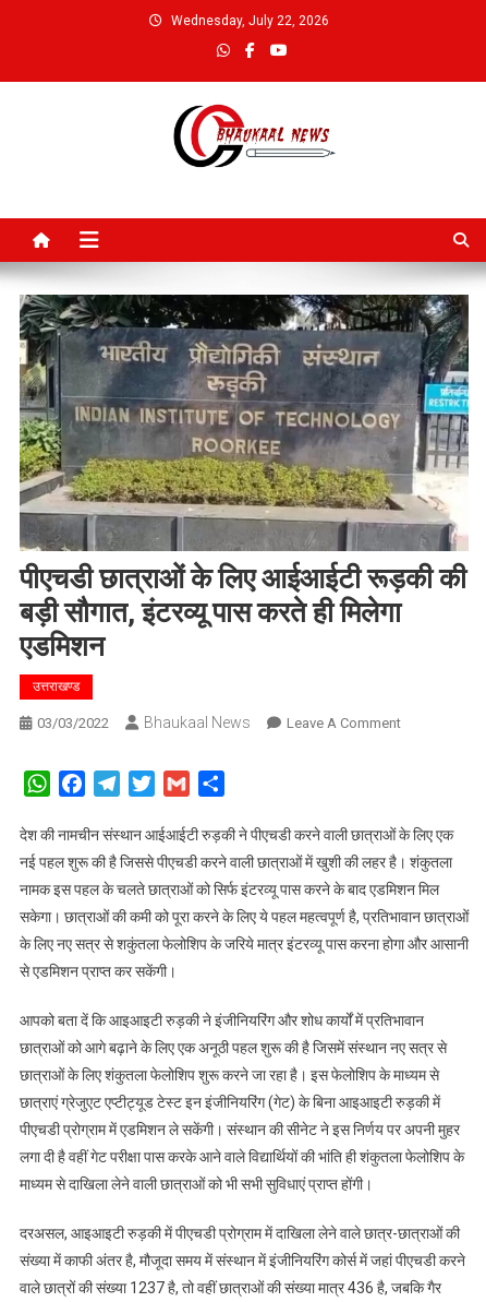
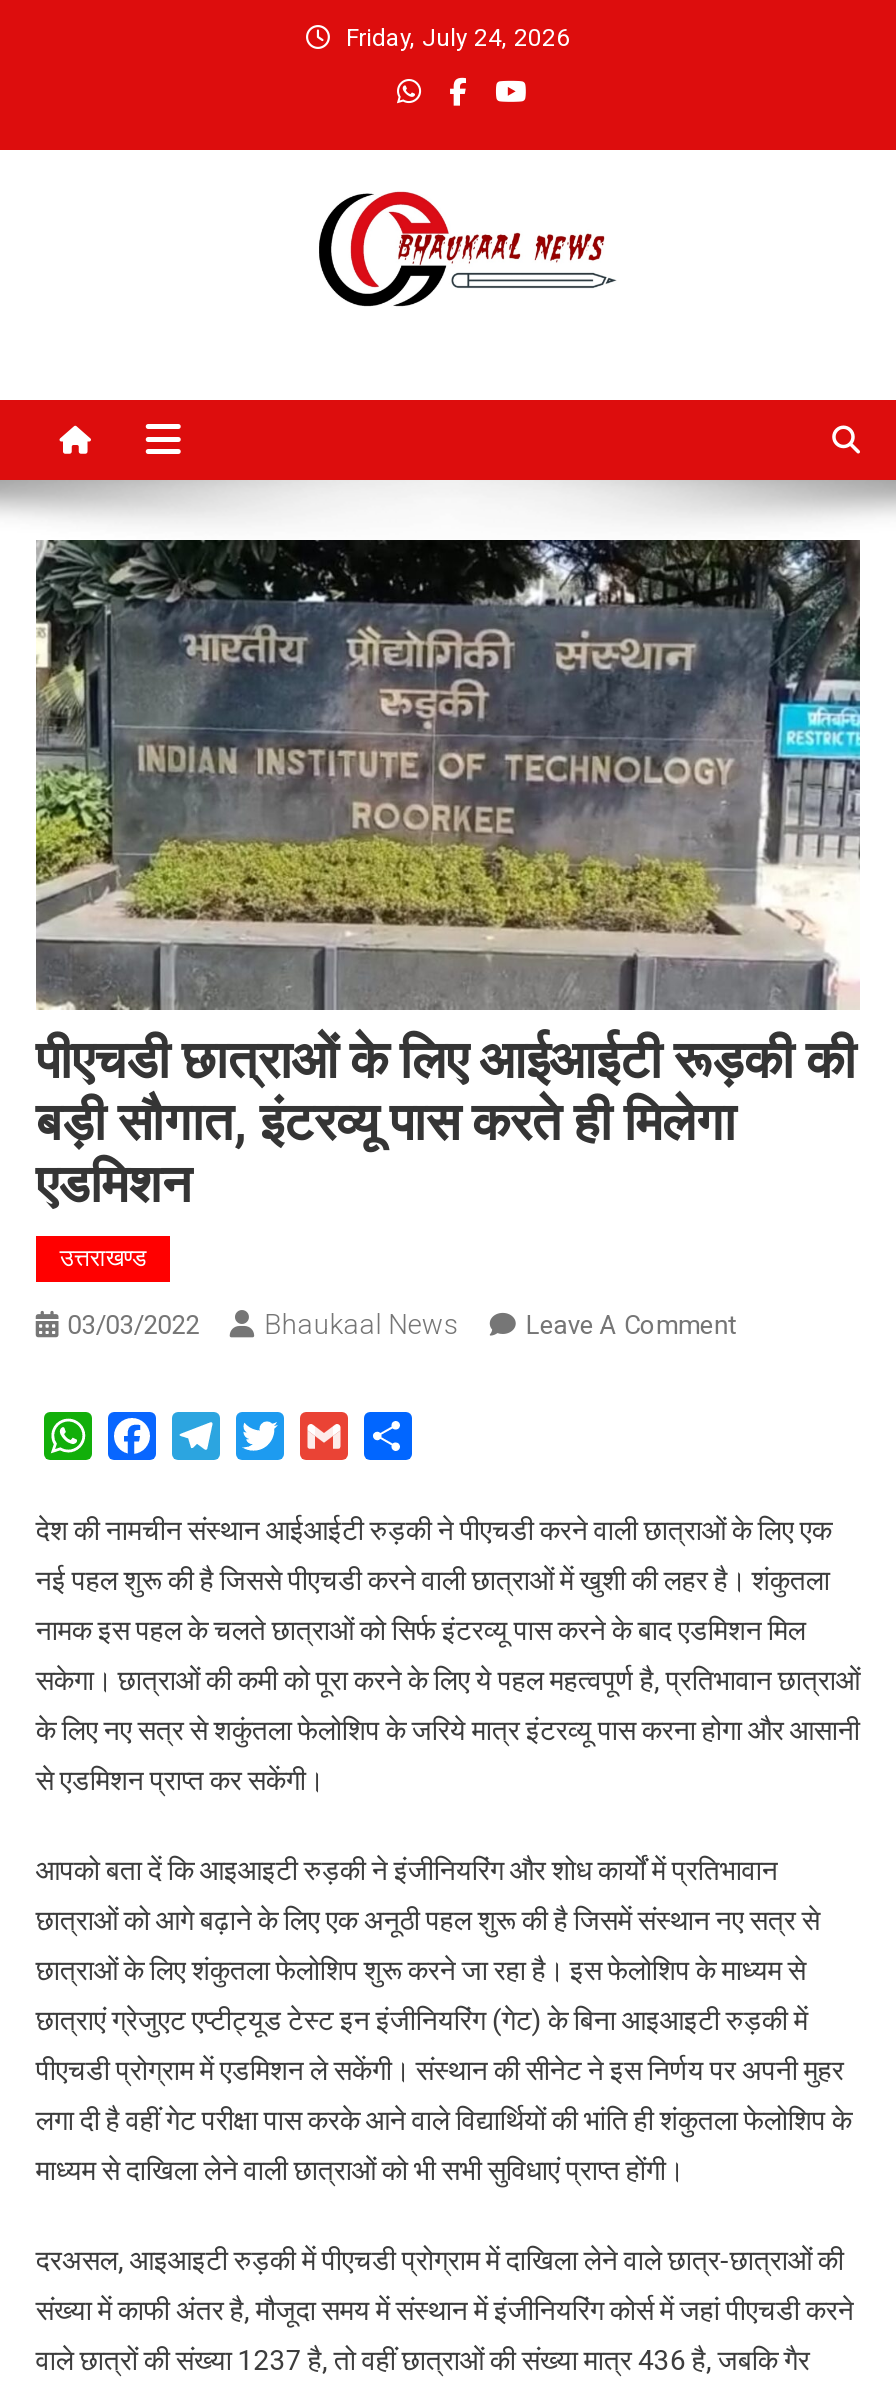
[171,13,329,28] Wednesday, July 22, 2026 -> [346,24,570,52] Friday, July 24, 2026

